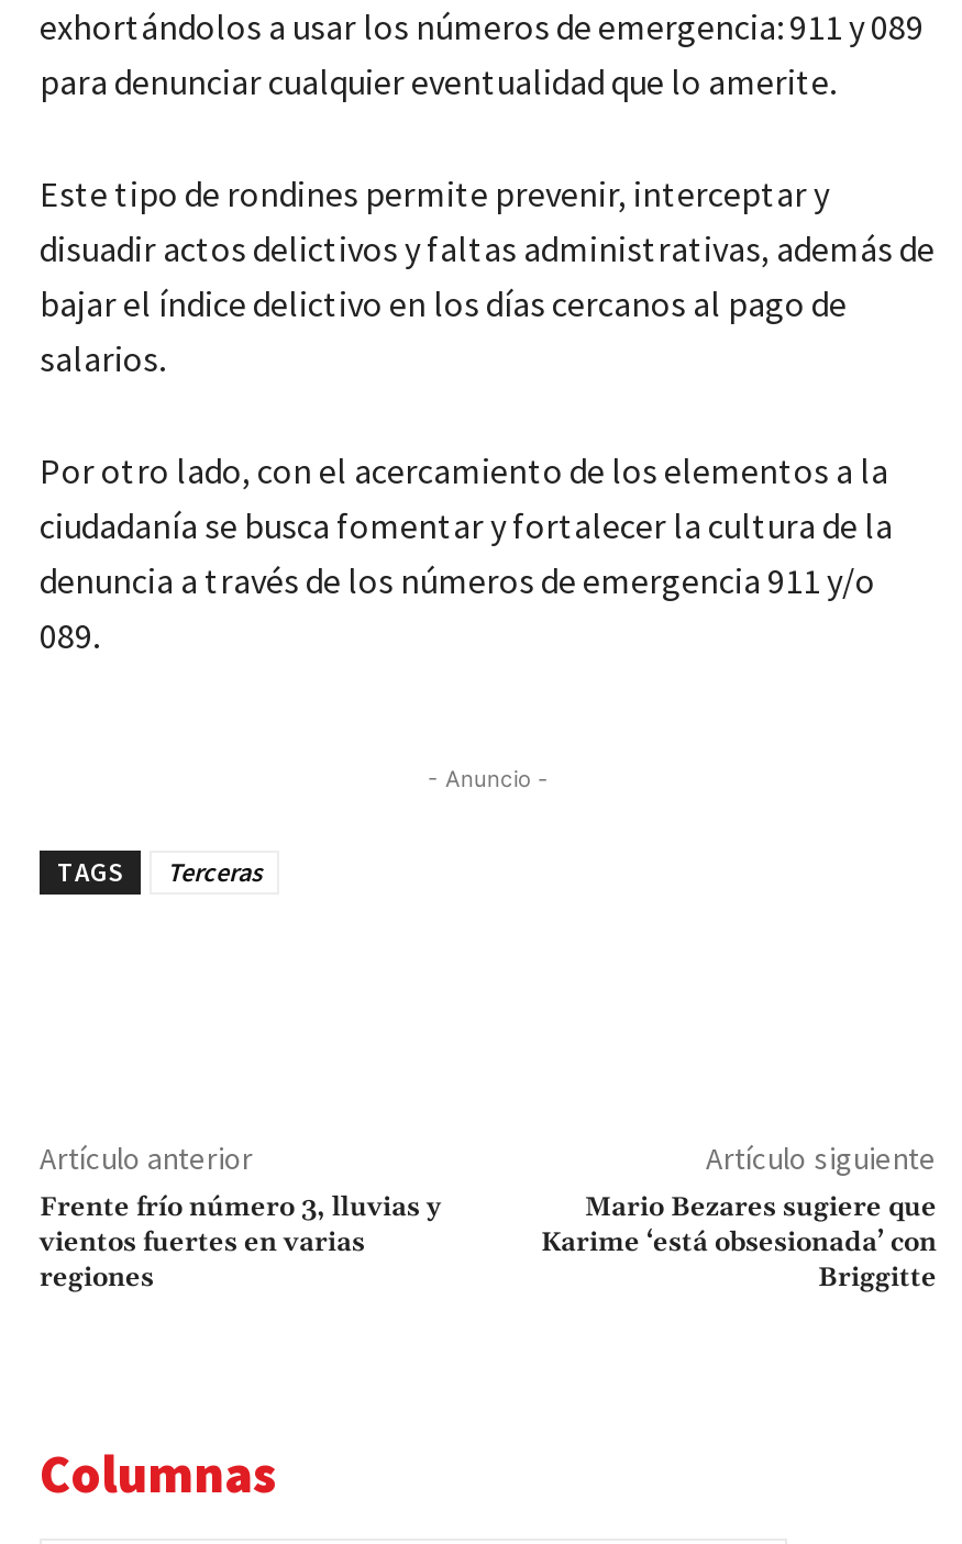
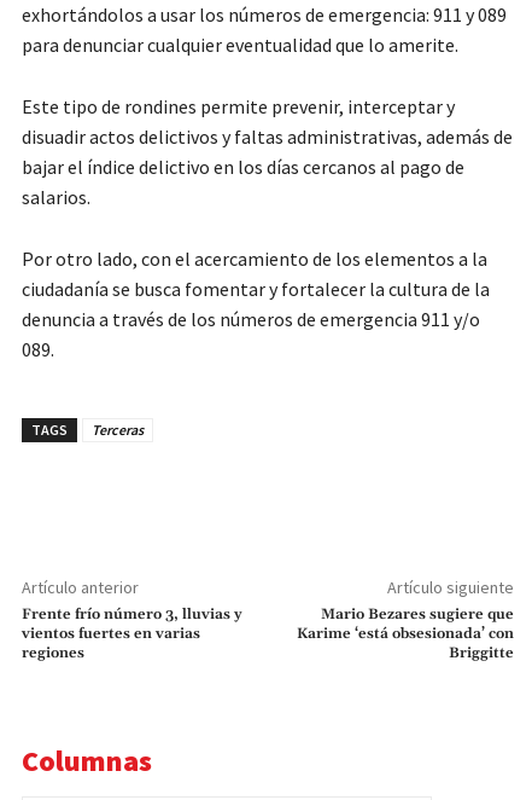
[428,765,549,792] - Anuncio - -> none

